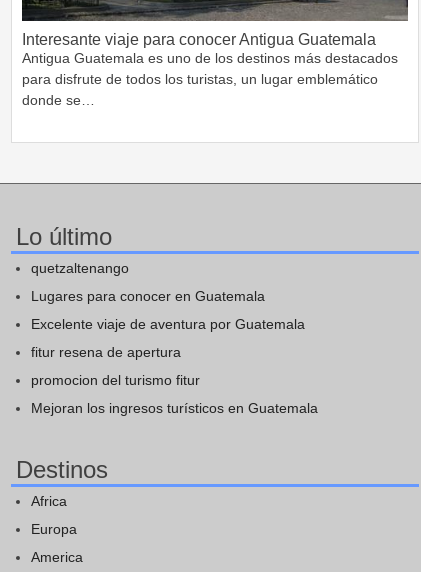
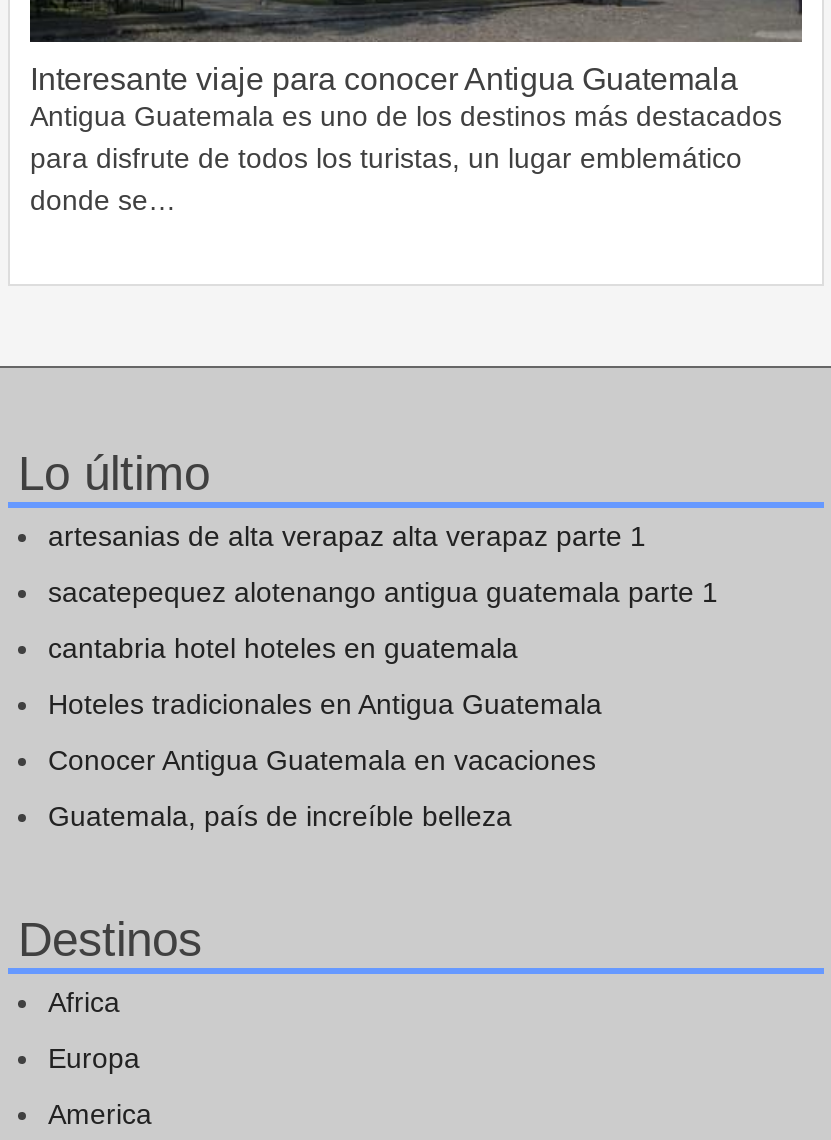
[31,260,129,276] quetzaltenango -> [48,521,646,553] artesanias de alta verapaz alta verapaz parte 1
[31,288,265,304] Lugares para conocer en Guatemala -> [48,577,718,609] sacatepequez alotenango antigua guatemala parte 1
[31,316,305,332] Excelente viaje de aventura por Guatemala -> [48,633,518,665] cantabria hotel hoteles en guatemala
[31,344,181,360] fitur resena de apertura -> [48,689,602,721] Hoteles tradicionales en Antigua Guatemala
[31,372,200,388] promocion del turismo fitur -> [48,745,596,777] Conocer Antigua Guatemala en vacaciones
[31,400,318,416] Mejoran los ingresos turísticos en Guatemala -> [48,801,512,833] Guatemala, país de increíble belleza

